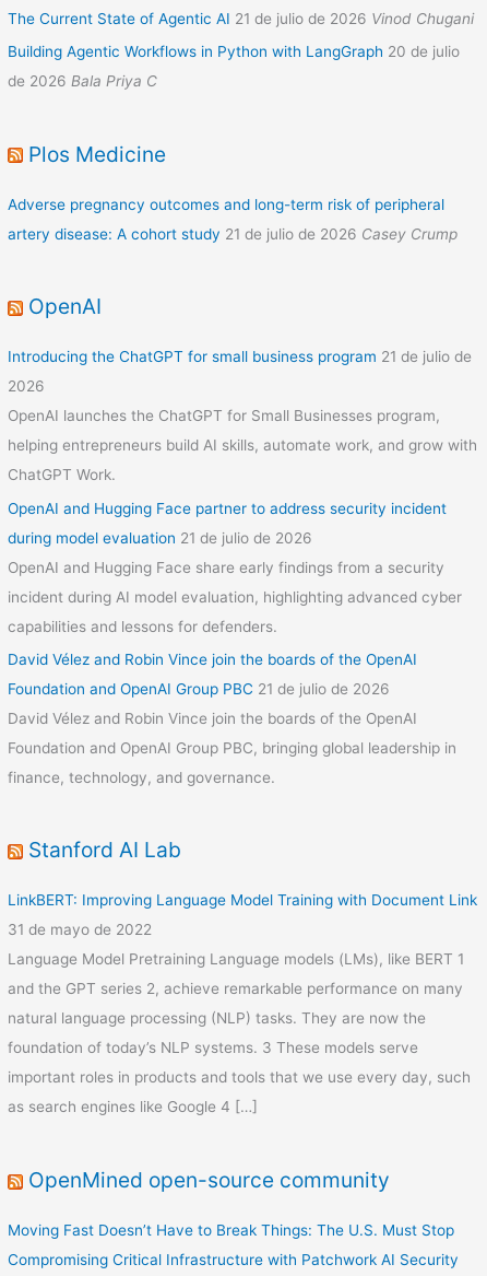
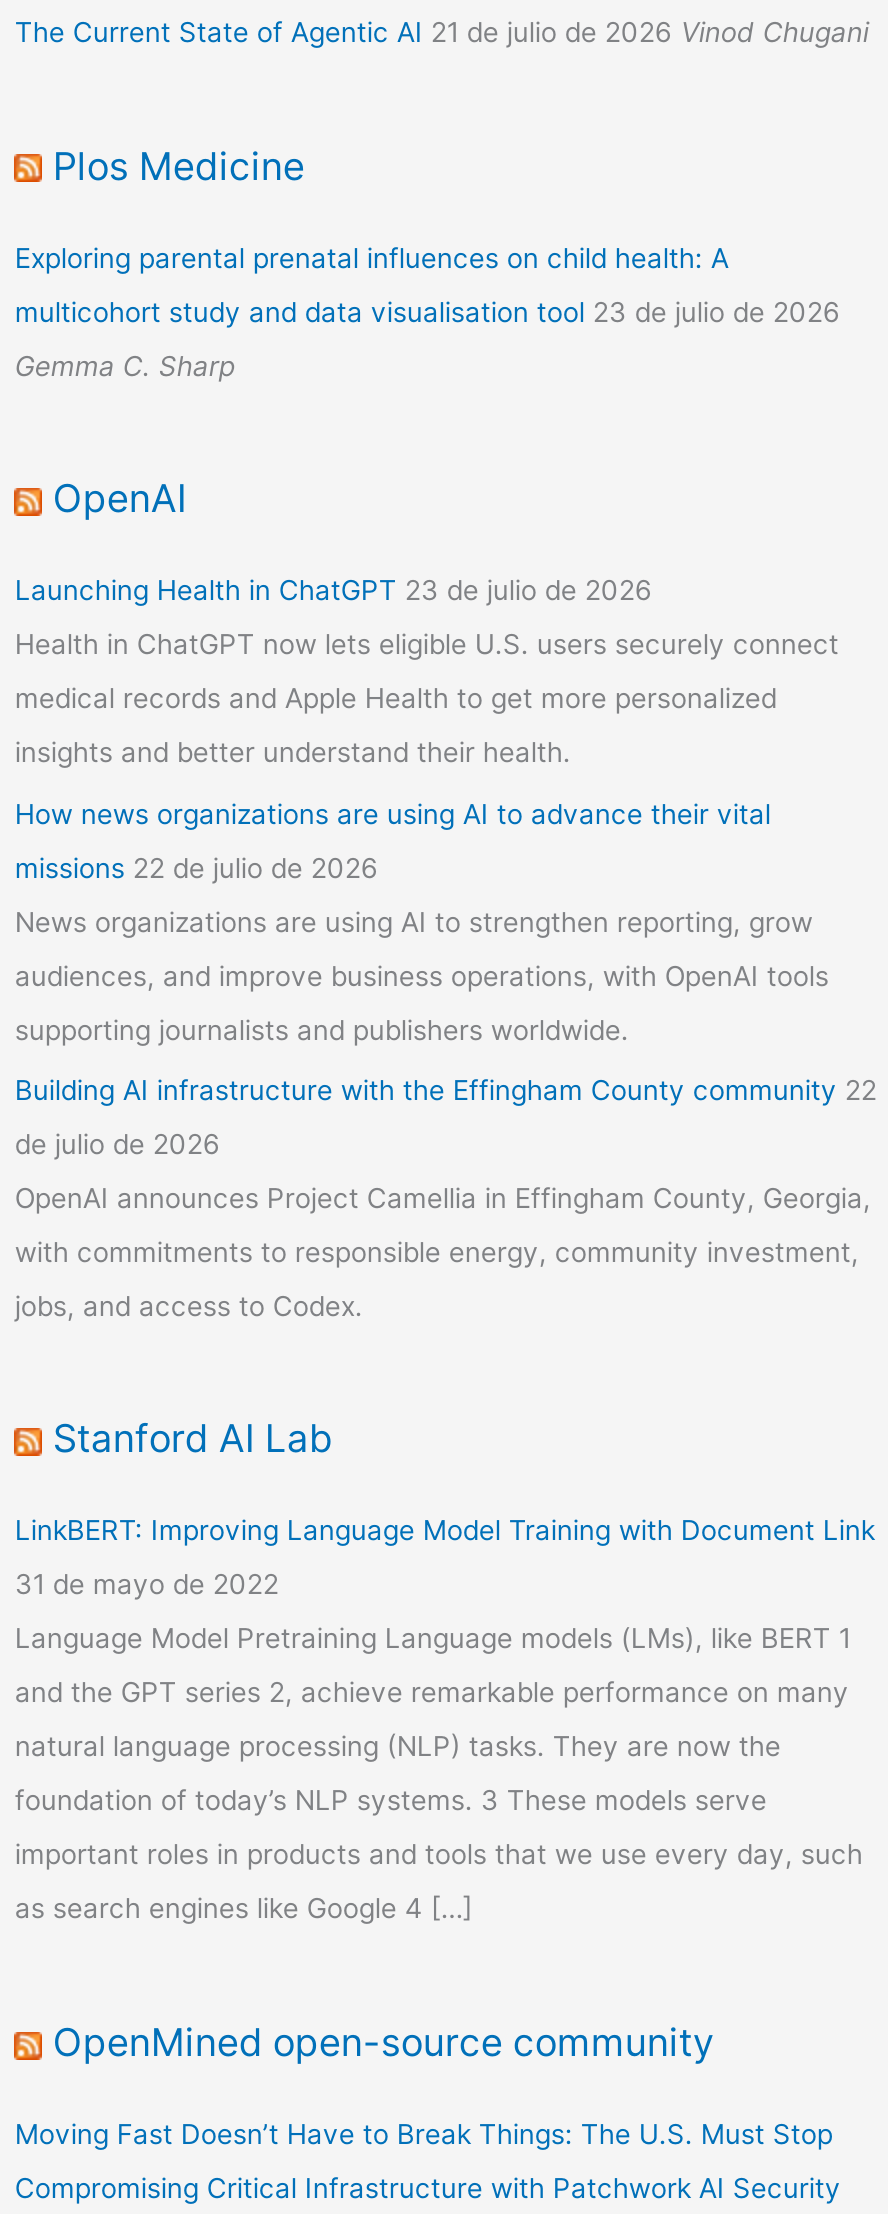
[8,43,460,90] Building Agentic Workflows in Python with LangGraph 20 de julio | de 2026 Bala Priya C -> none
[8,196,458,243] Adverse pregnancy outcomes and long-term risk of peripheral | artery disease: A cohort study 21 de julio de 2026 Casey Crump -> [15,242,841,382] Exploring parental prenatal influences on child health: A | multicohort study and data visualisation tool 23 de julio de 2026 | Gemma C. Sharp
[8,348,478,786] Introducing the ChatGPT for small business program 21 de julio de | 2026 | OpenAI launches the ChatGPT for Small Businesses program, | helping entrepreneurs build AI skills, automate work, and grow with | ChatGPT Work. | OpenAI and Hugging Face partner to address security incident | during model evaluation 21 de julio de 2026 | OpenAI and Hugging Face share early findings from a security | incident during AI model evaluation, highlighting advanced cyber | capabilities and lessons for defenders. | David Vélez and Robin Vince join the boards of the OpenAI | Foundation and OpenAI Group PBC 21 de julio de 2026 | David Vélez and Robin Vince join the boards of the OpenAI | Foundation and OpenAI Group PBC, bringing global leadership in | finance, technology, and governance. -> [15,575,877,1322] Launching Health in ChatGPT 23 de julio de 2026 | Health in ChatGPT now lets eligible U.S. users securely connect | medical records and Apple Health to get more personalized | insights and better understand their health. | How news organizations are using AI to advance their vital | missions 22 de julio de 2026 | News organizations are using AI to strengthen reporting, grow | audiences, and improve business operations, with OpenAI tools | supporting journalists and publishers worldwide. | Building AI infrastructure with the Effingham County community 22 | de julio de 2026 | OpenAI announces Project Camellia in Effingham County, Georgia, | with commitments to responsible energy, community investment, | jobs, and access to Codex.

